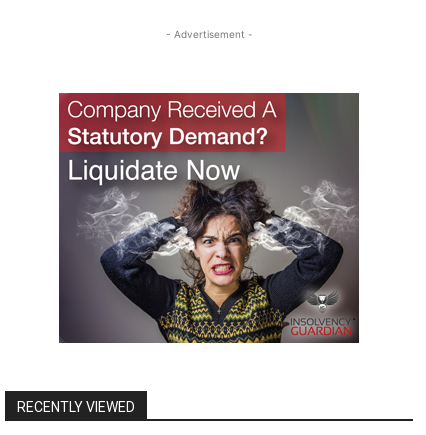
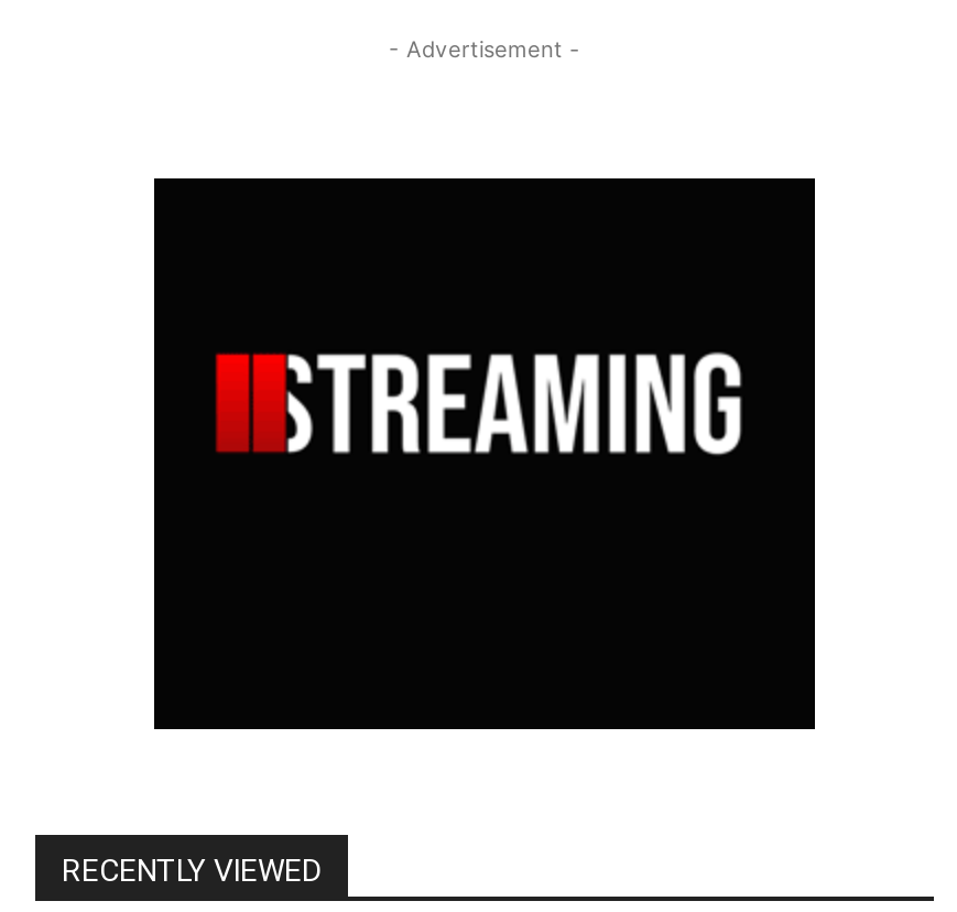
[58,93,360,344] [image] -> [152,177,815,730] [image]

